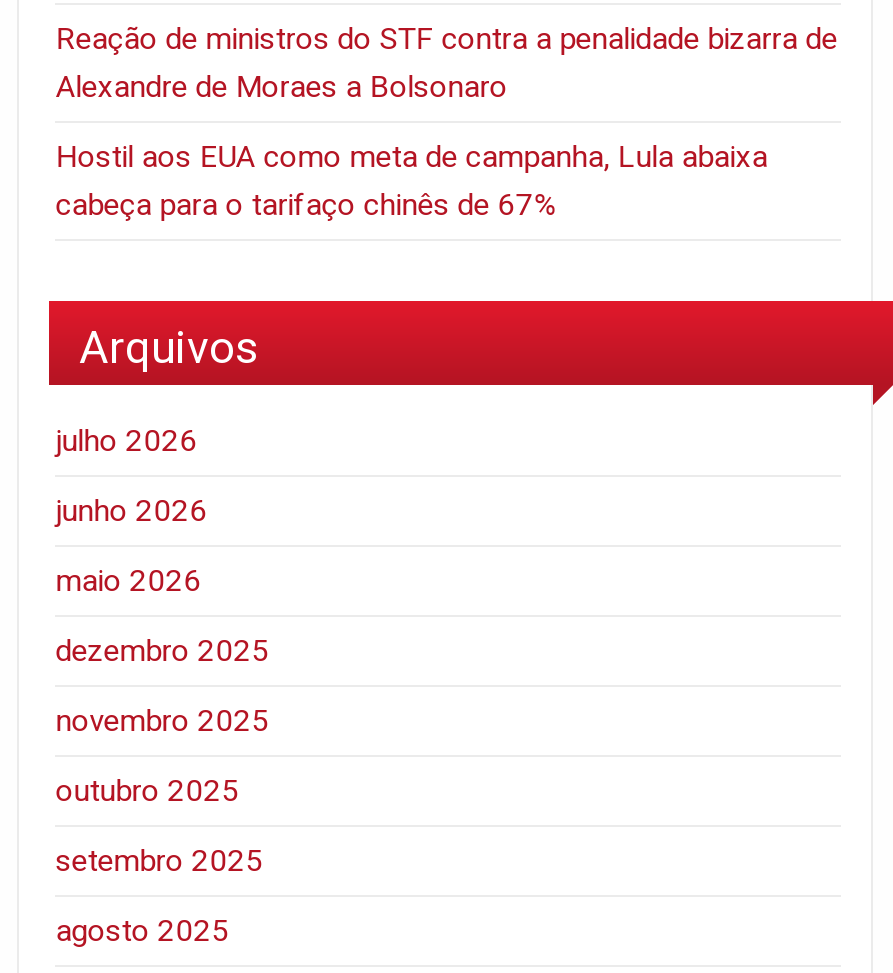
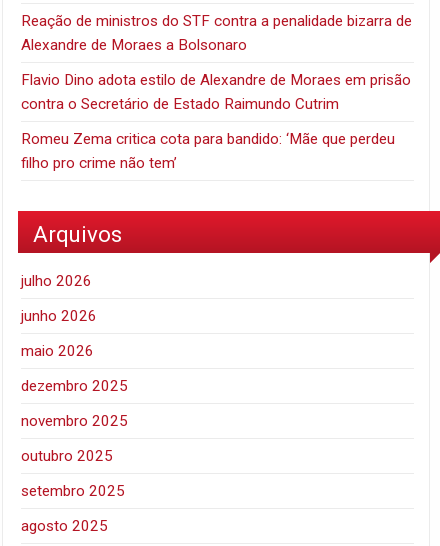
[55,138,767,222] Hostil aos EUA como meta de campanha, Lula abaixa | cabeça para o tarifaço chinês de 67% -> [21,71,411,172] Flavio Dino adota estilo de Alexandre de Moraes em prisão | contra o Secretário de Estado Raimundo Cutrim | Romeu Zema critica cota para bandido: ‘Mãe que perdeu | filho pro crime não tem’

